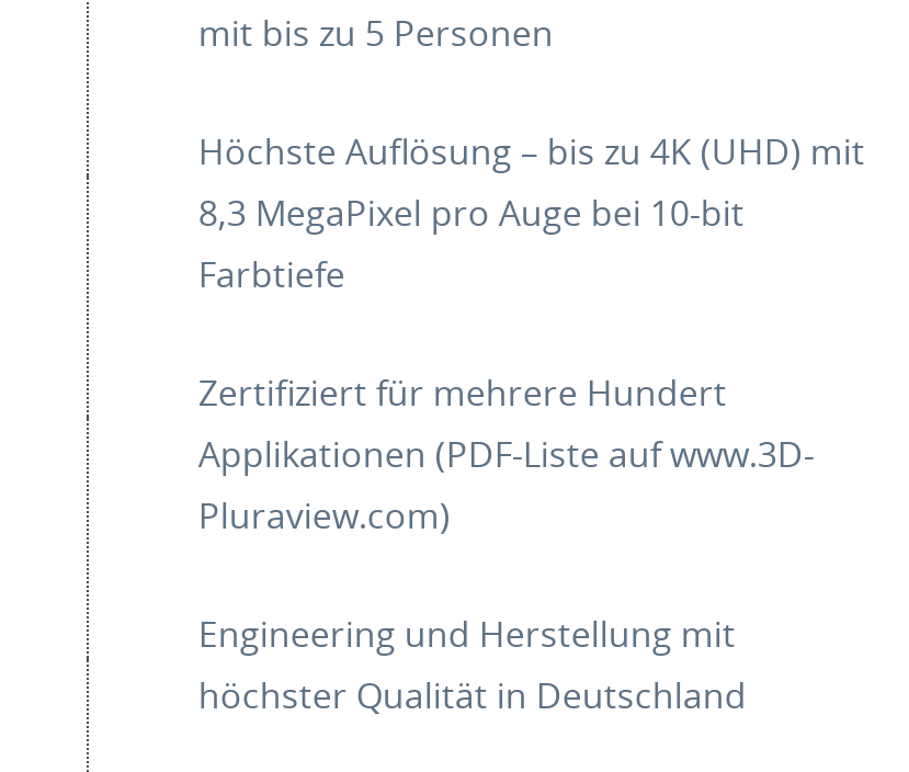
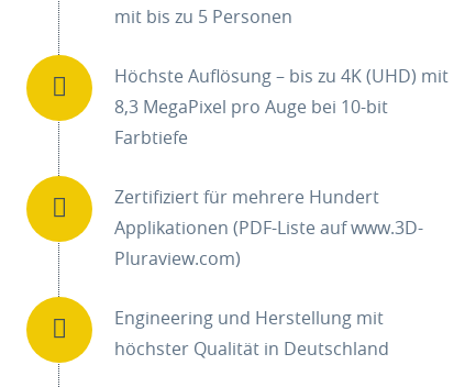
none -> [25,54,93,122] [image]
none -> [25,175,93,243] [image]
none -> [25,296,93,364] [image]

